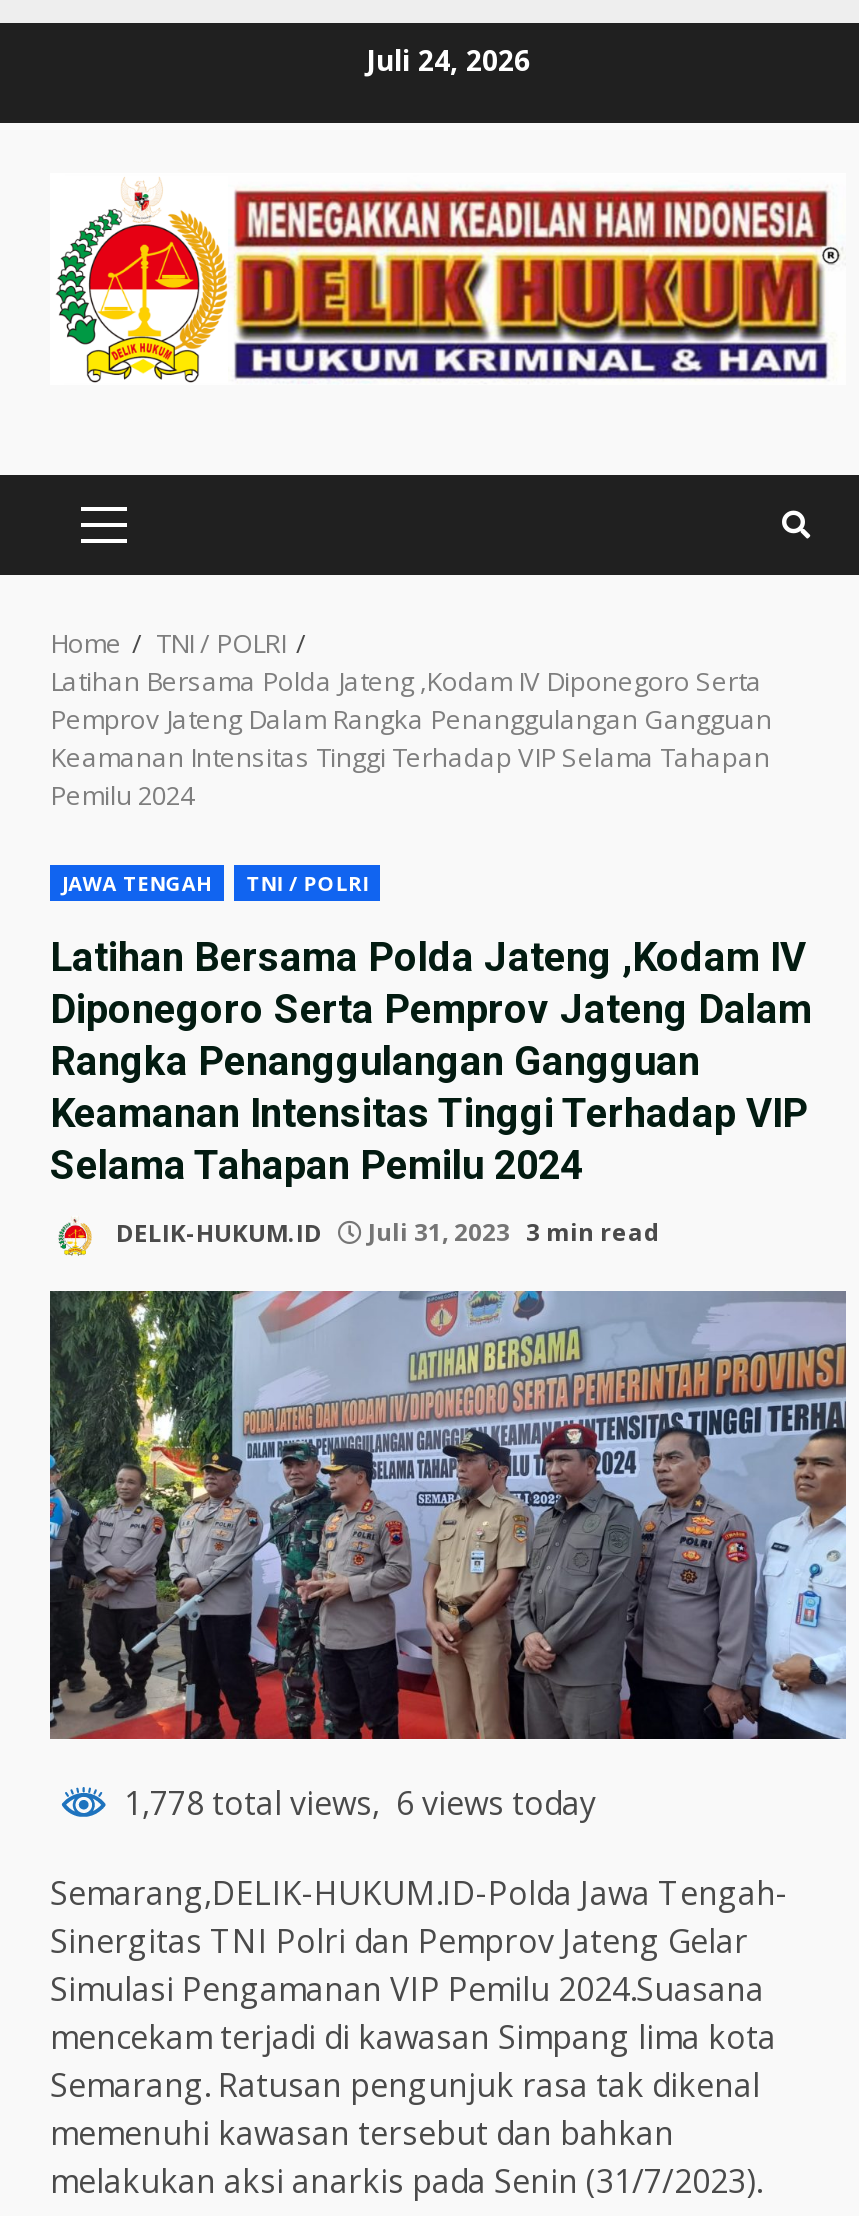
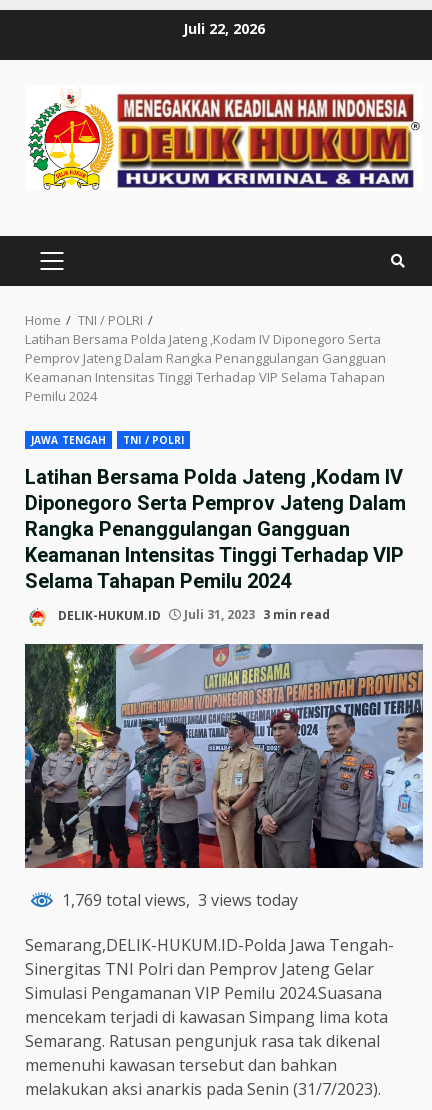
[366,40,530,78] Juli 24, 2026 -> [183,18,265,37] Juli 22, 2026
[108,1780,596,1824] 1,778 total views, 6 views today -> [54,889,298,911] 1,769 total views, 3 views today

